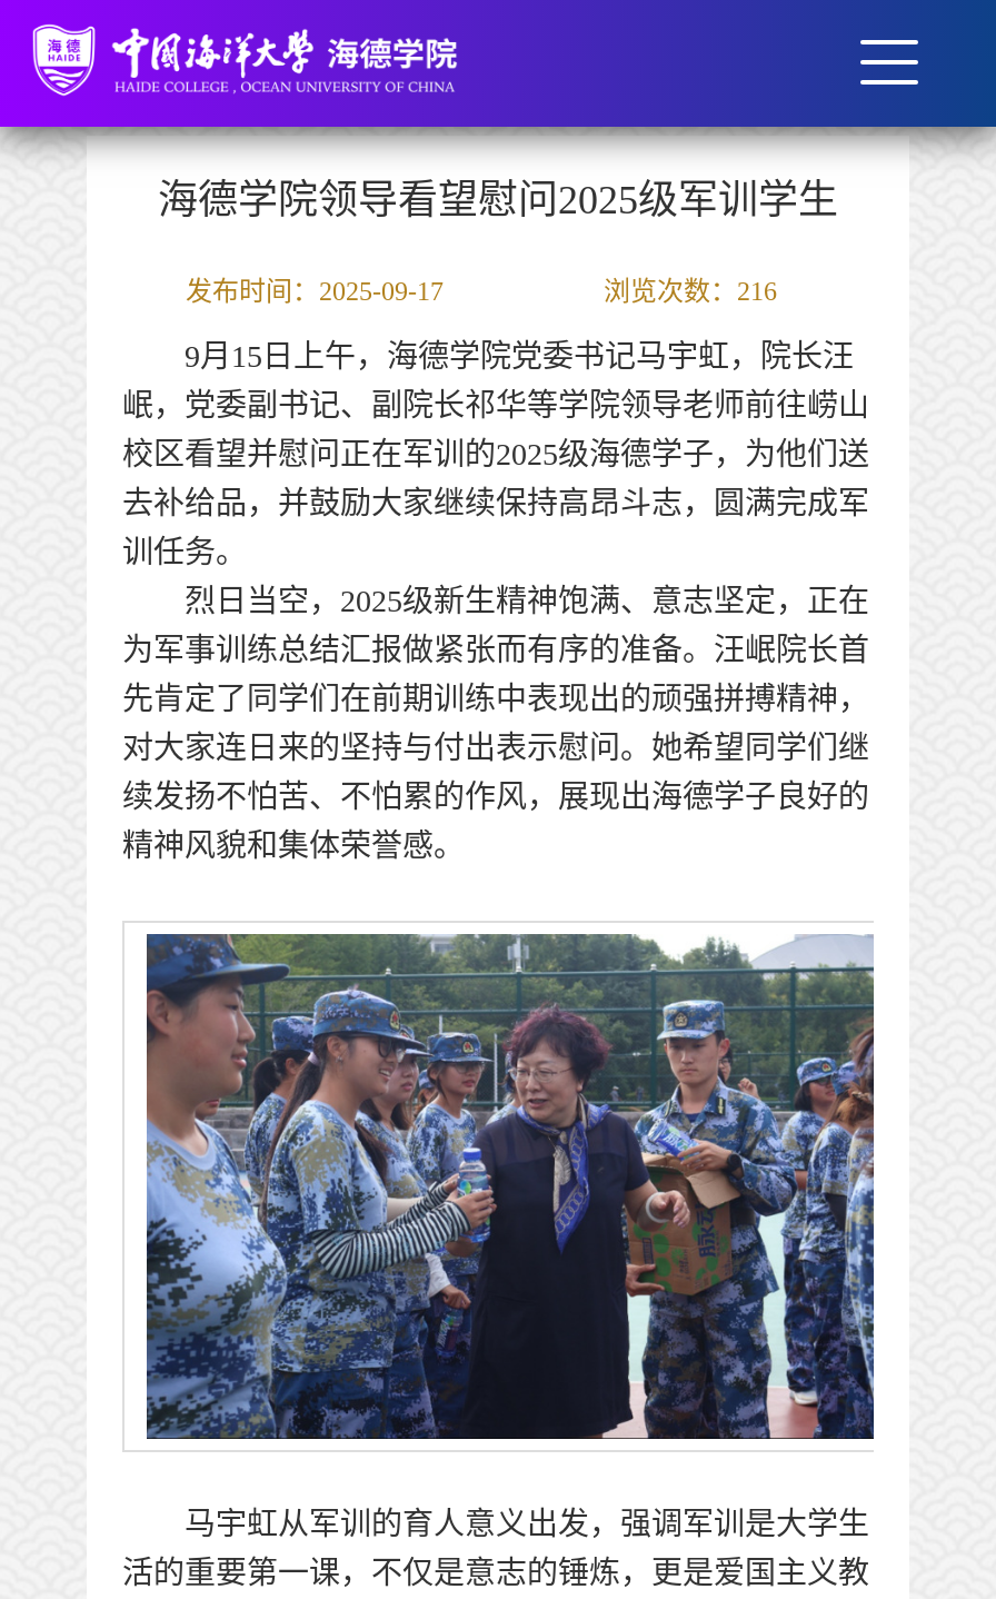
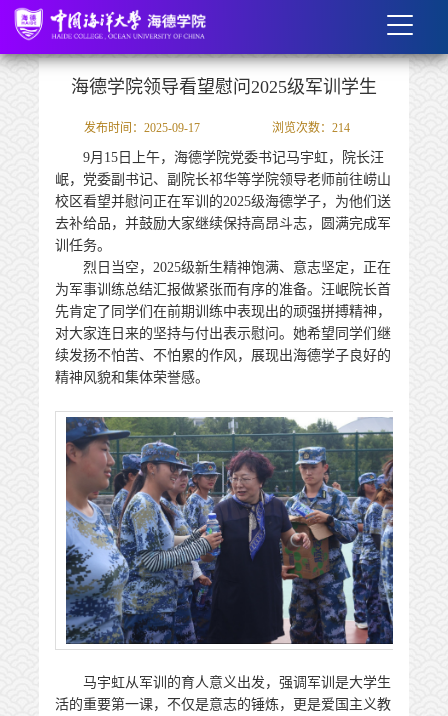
[604,276,777,307] 浏览次数：216 -> [271,121,349,135] 浏览次数：214

